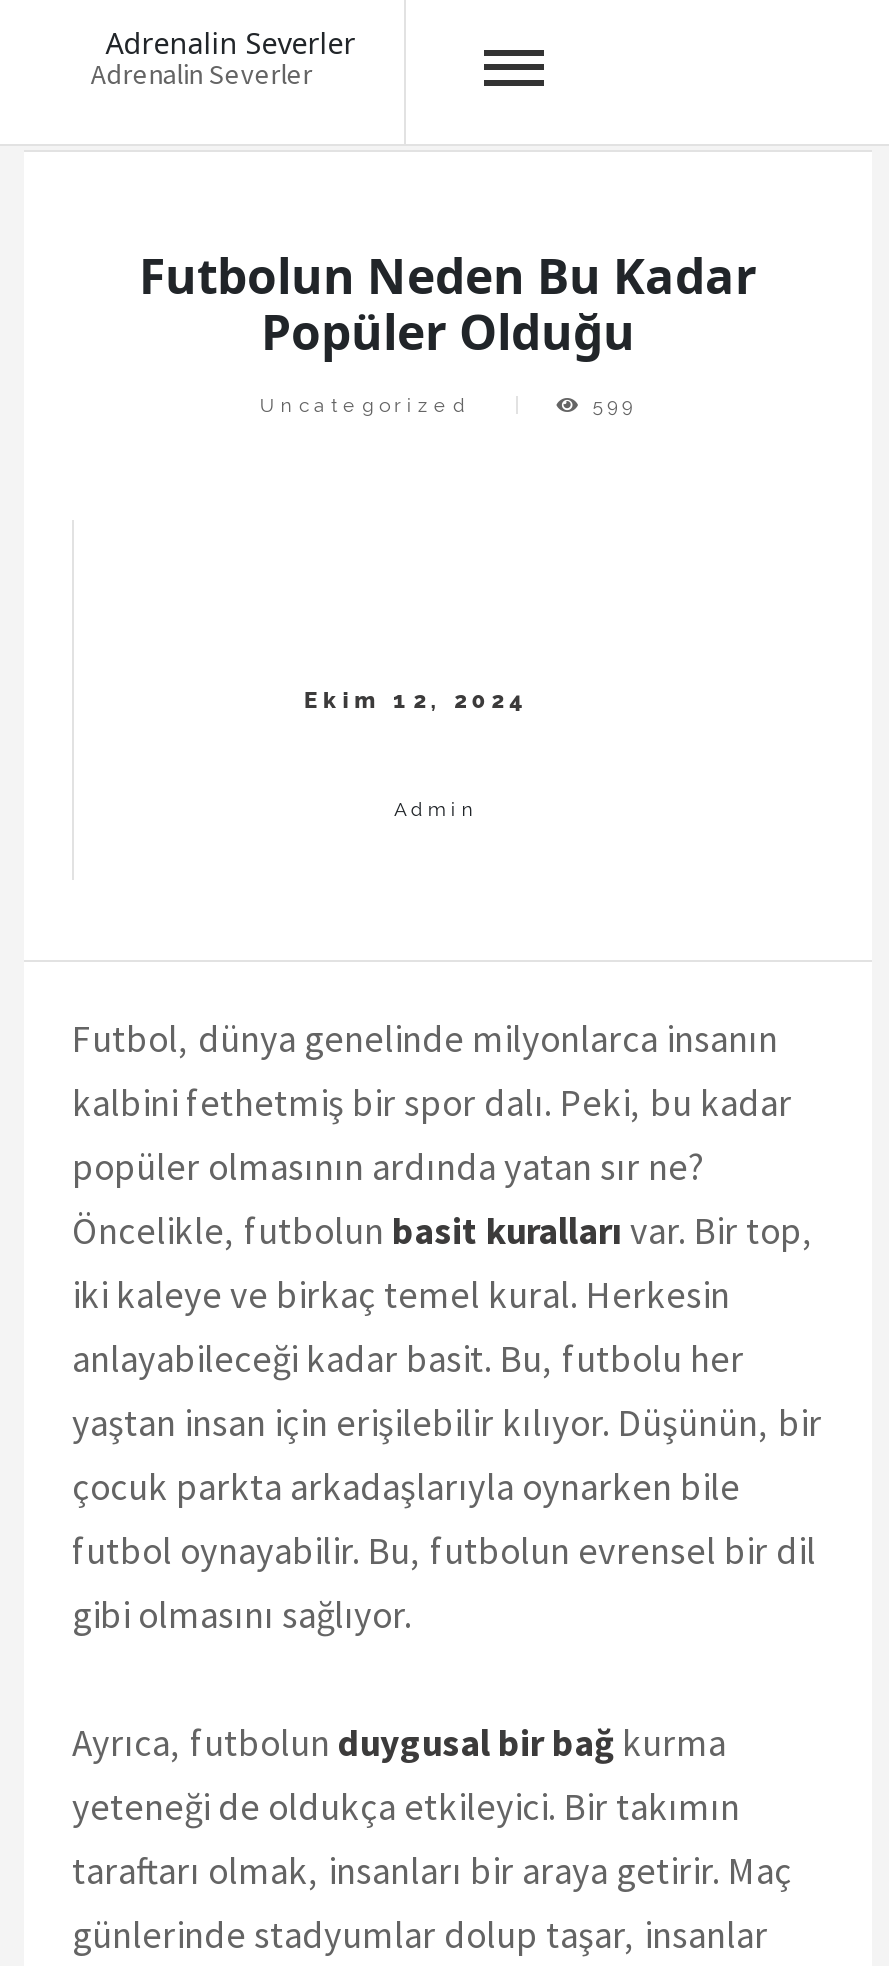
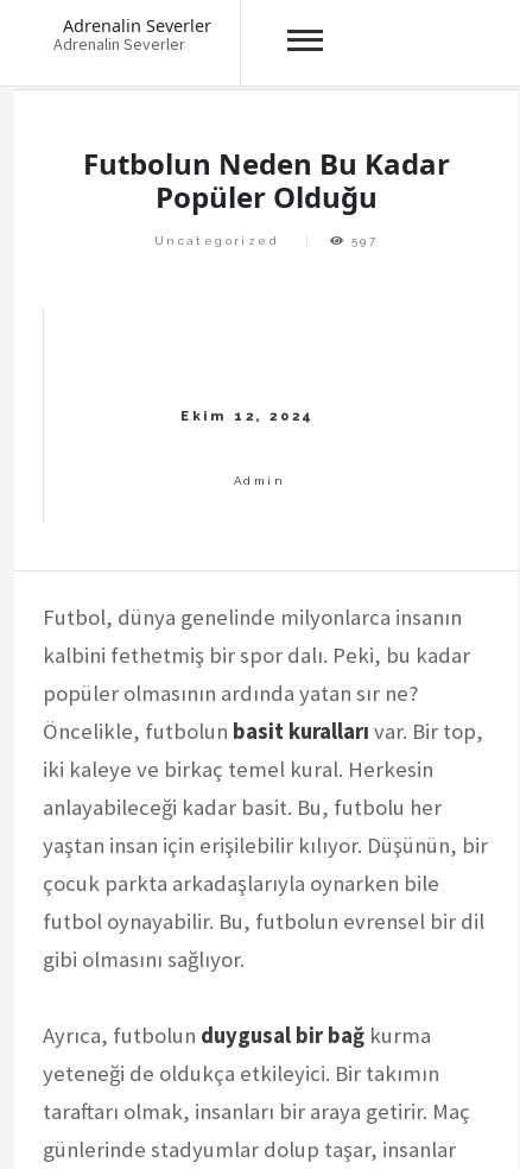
[583,394,637,416] 599 -> [346,234,378,247] 597

